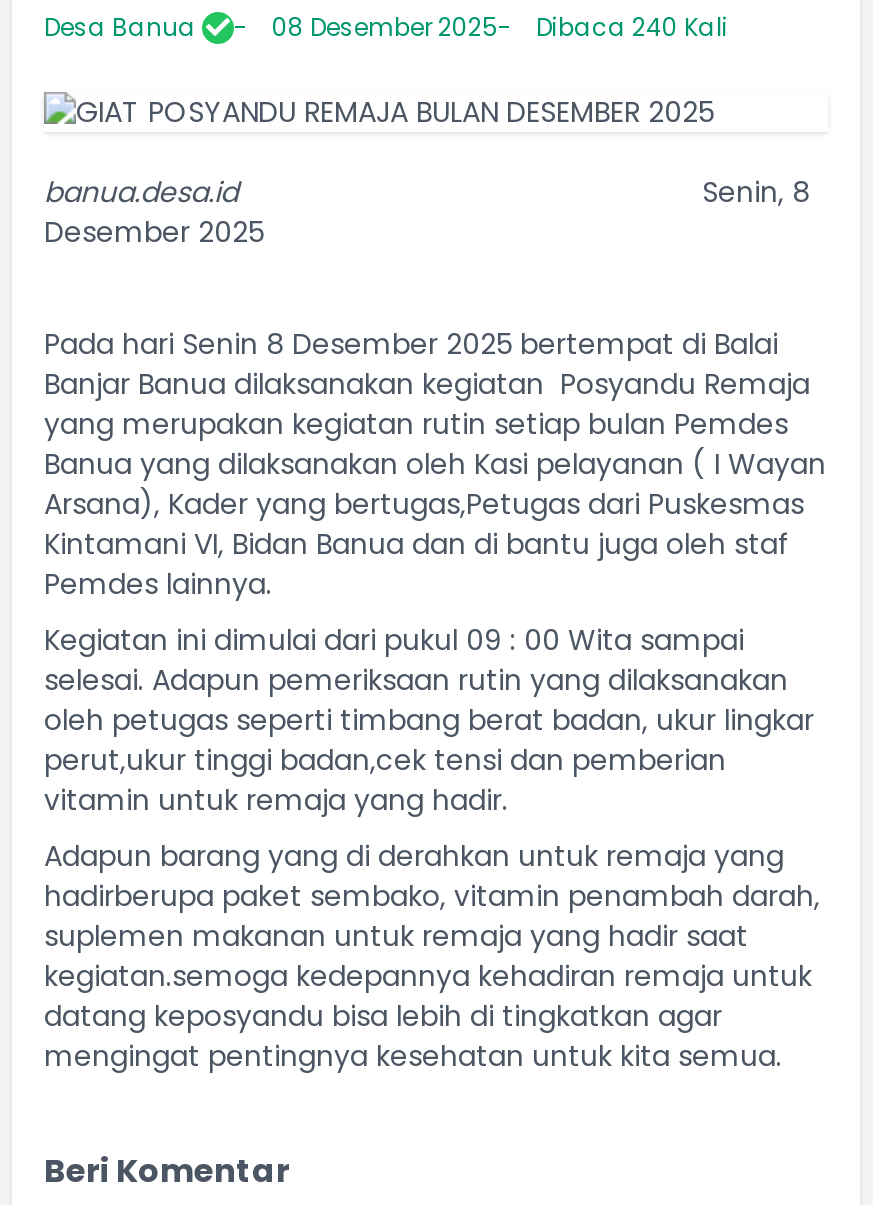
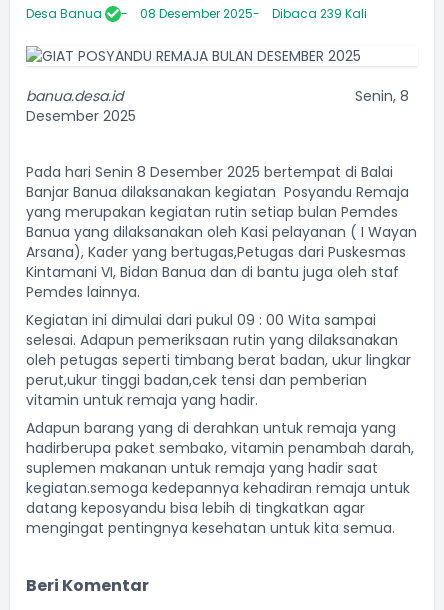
[272,10,728,44] 08 Desember 2025 Dibaca 240 Kali -> [140,5,367,22] 08 Desember 2025 Dibaca 239 Kali

